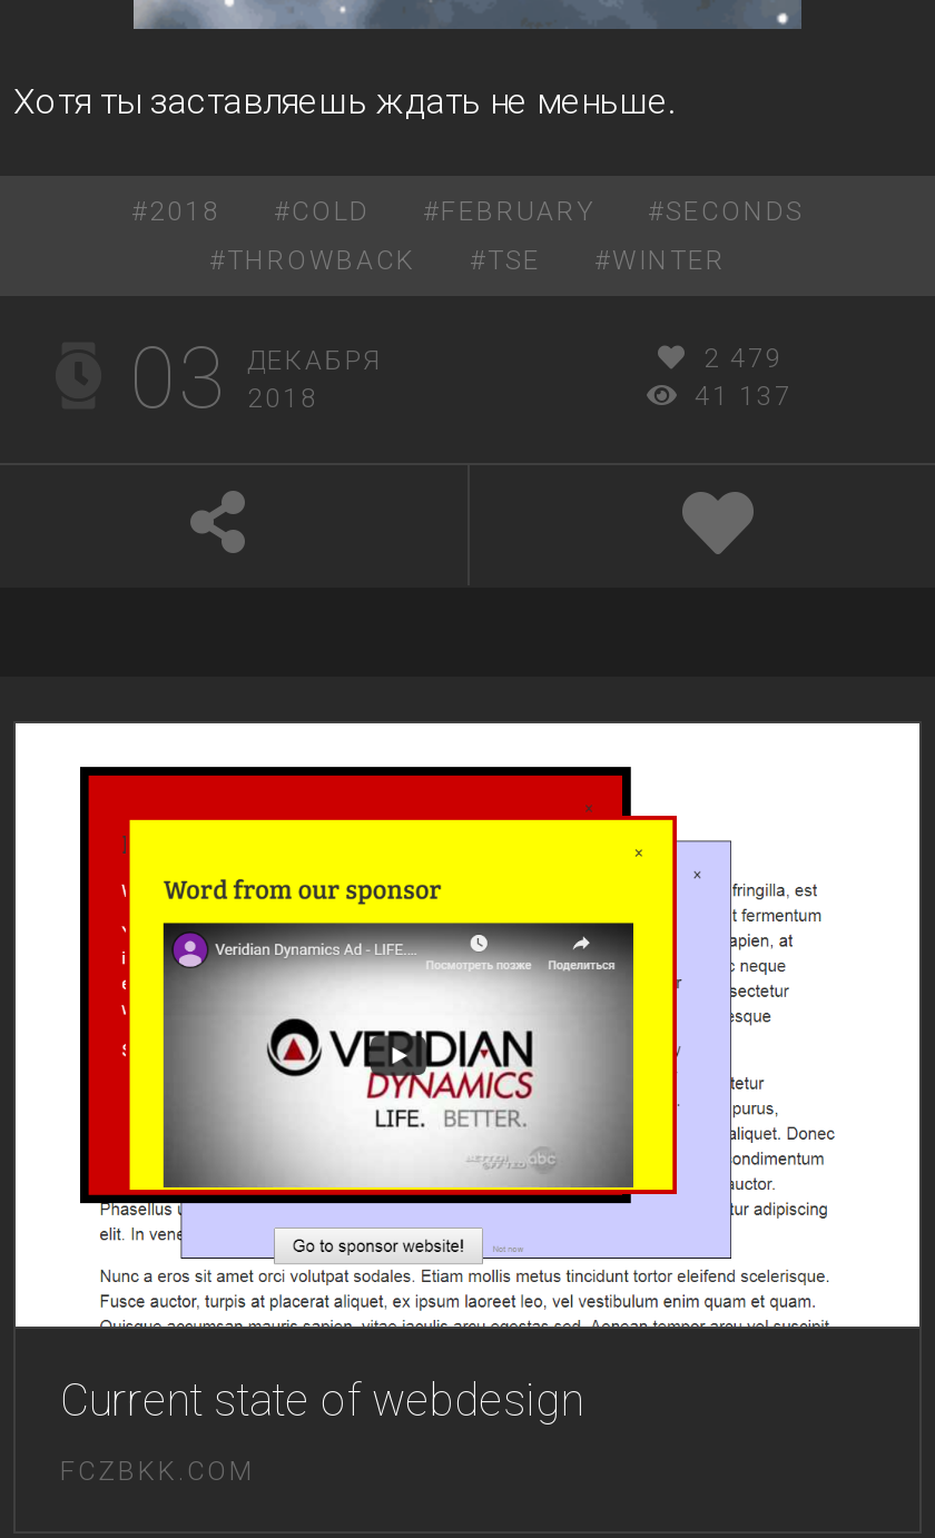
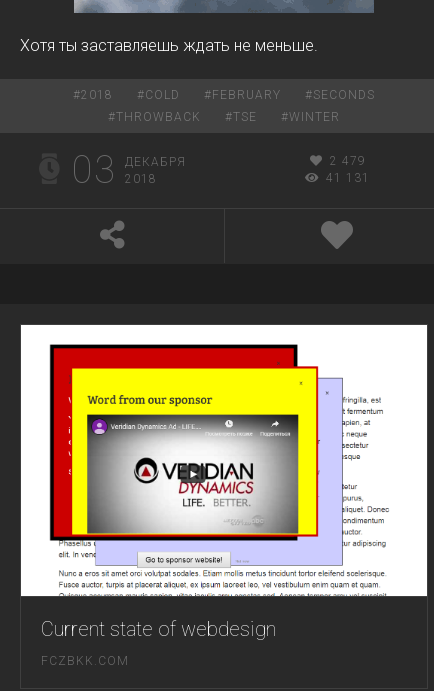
[695,381,793,412] 41 137 -> [326,171,370,185] 41 131

